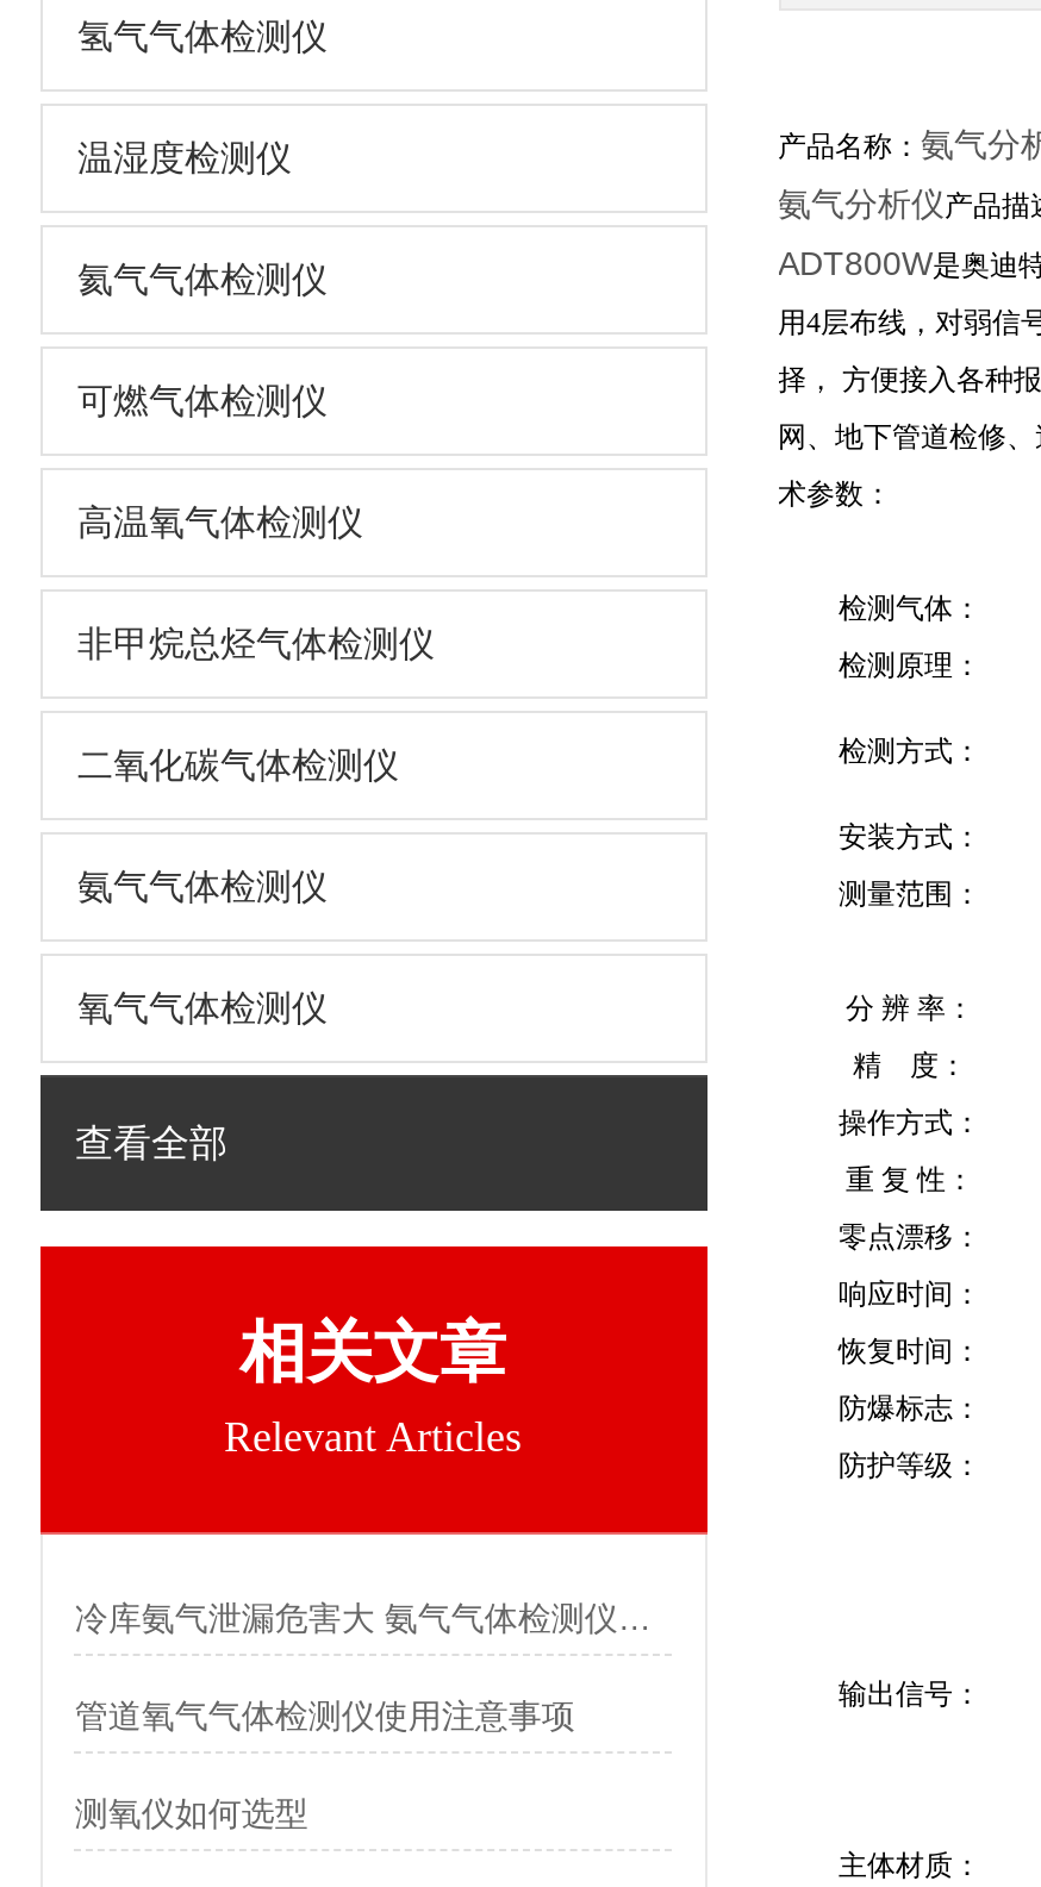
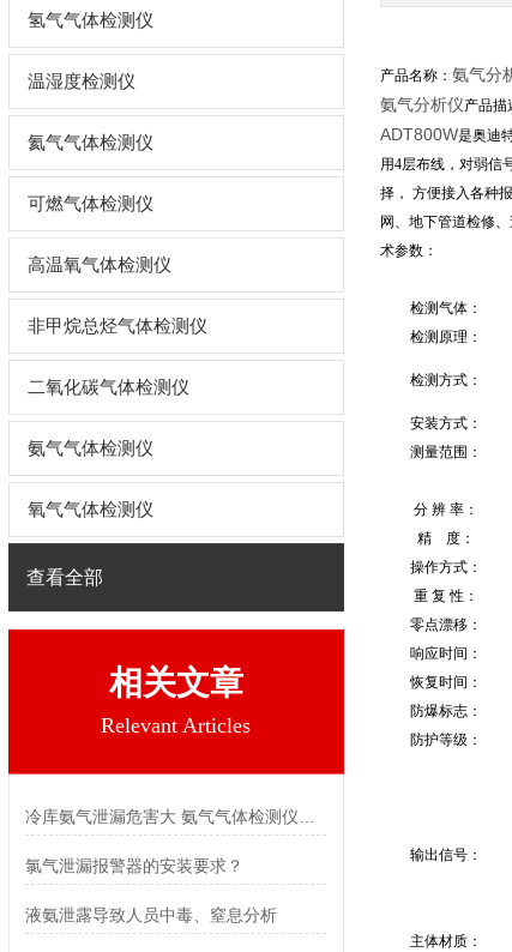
[75,1697,575,1735] 管道氧气气体检测仪使用注意事项 -> [26,856,244,875] 氯气泄漏报警器的安装要求？
[75,1794,308,1832] 测氧仪如何选型 -> [26,905,277,924] 液氨泄露导致人员中毒、窒息分析

